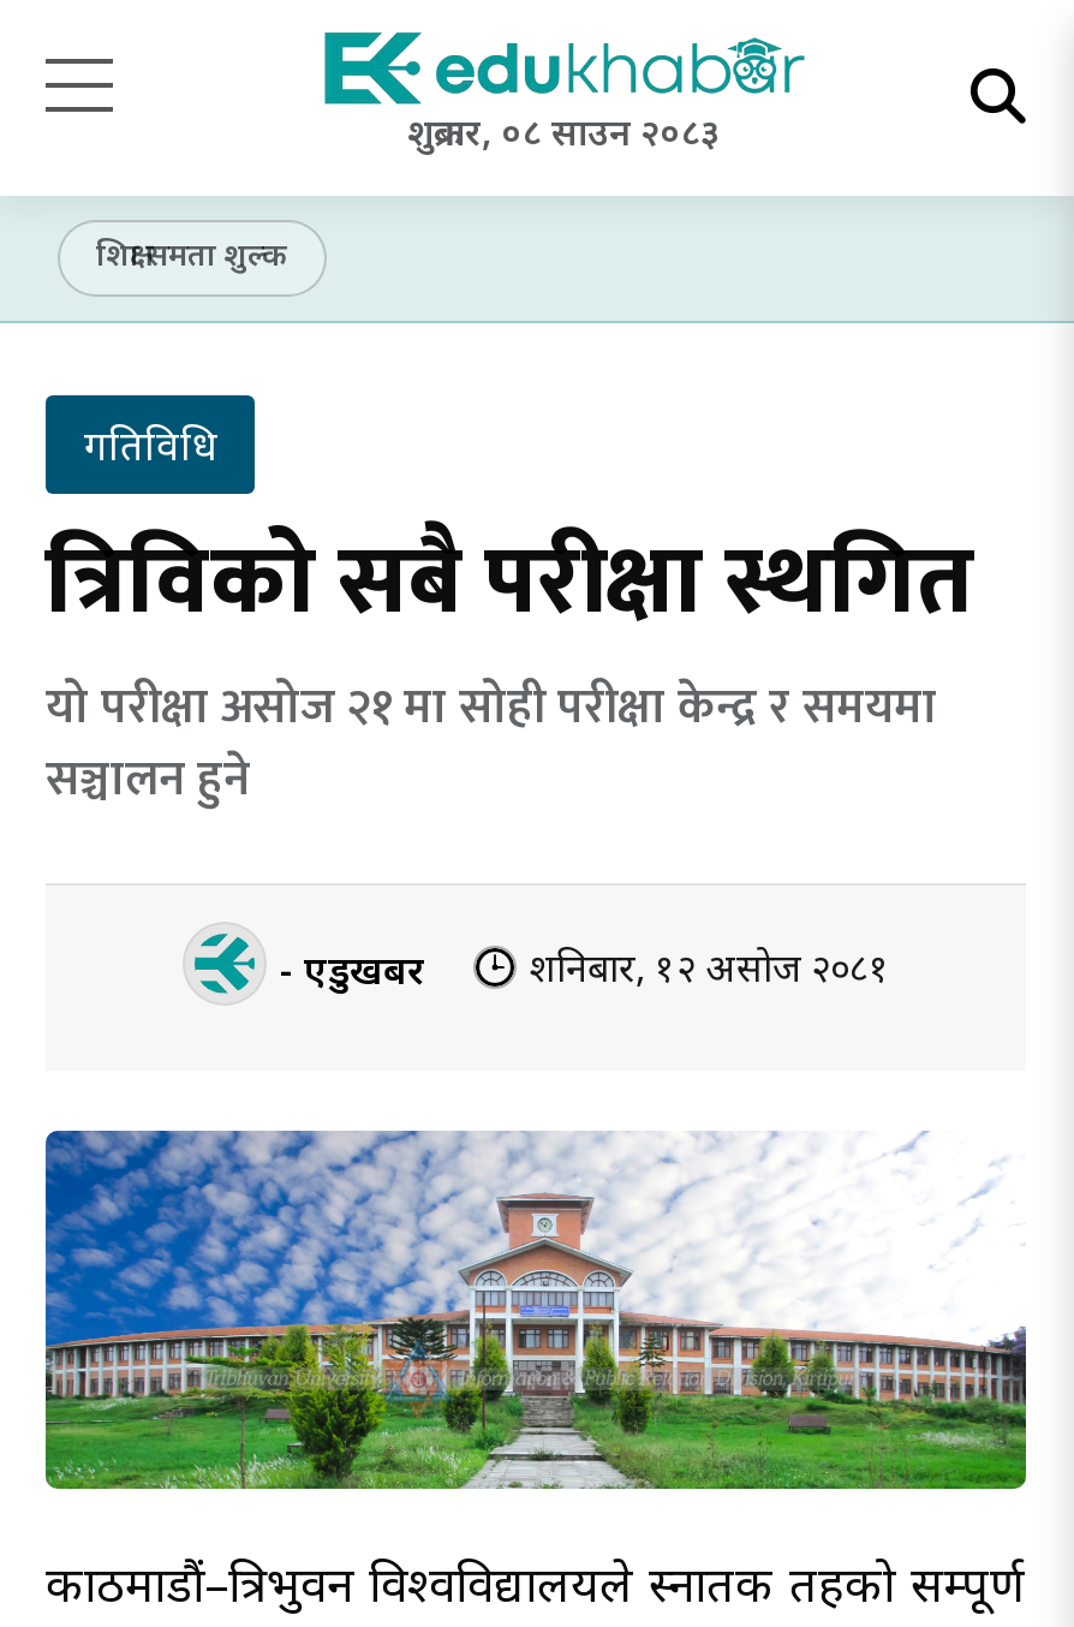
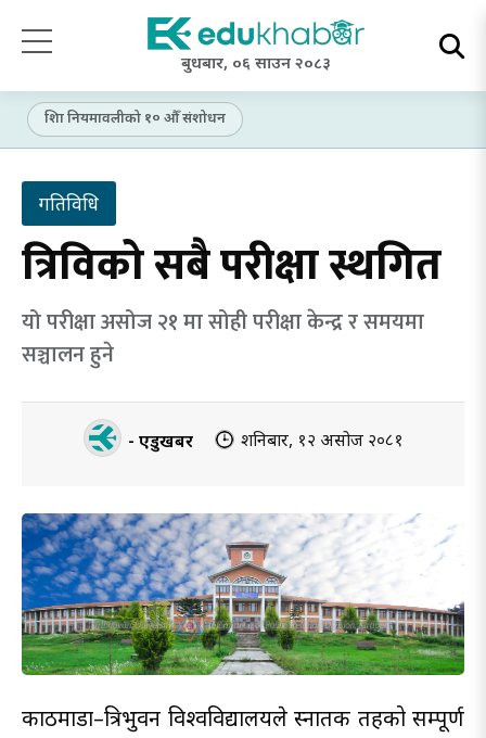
[407,108,720,156] शुक्रबार, ०८ साउन २०८३ -> [181,51,330,73] बुधबार, ०६ साउन २०८३
[96,233,288,276] शिक्षा समता शुल्क -> [44,108,226,127] शिक्षा नियमावलीको १० औँ संशोधन

